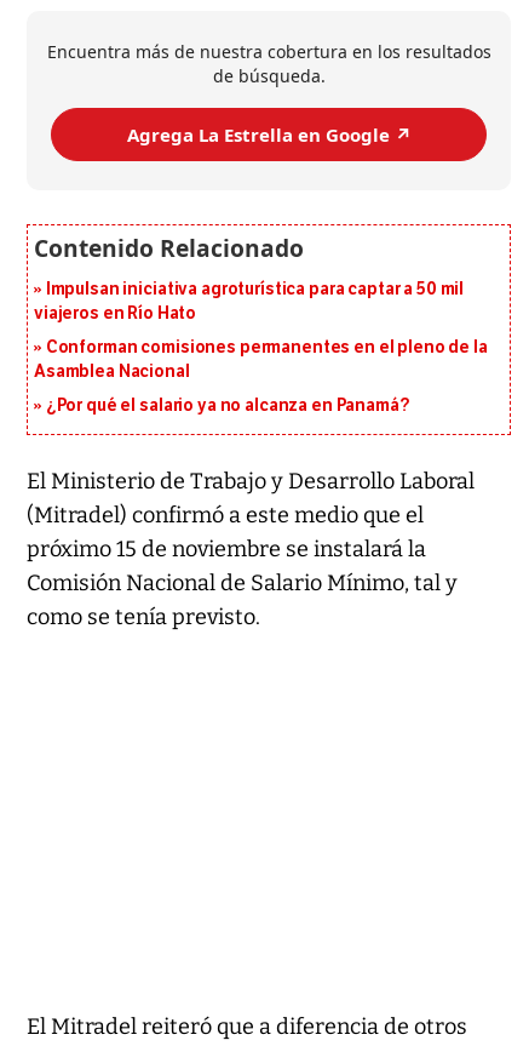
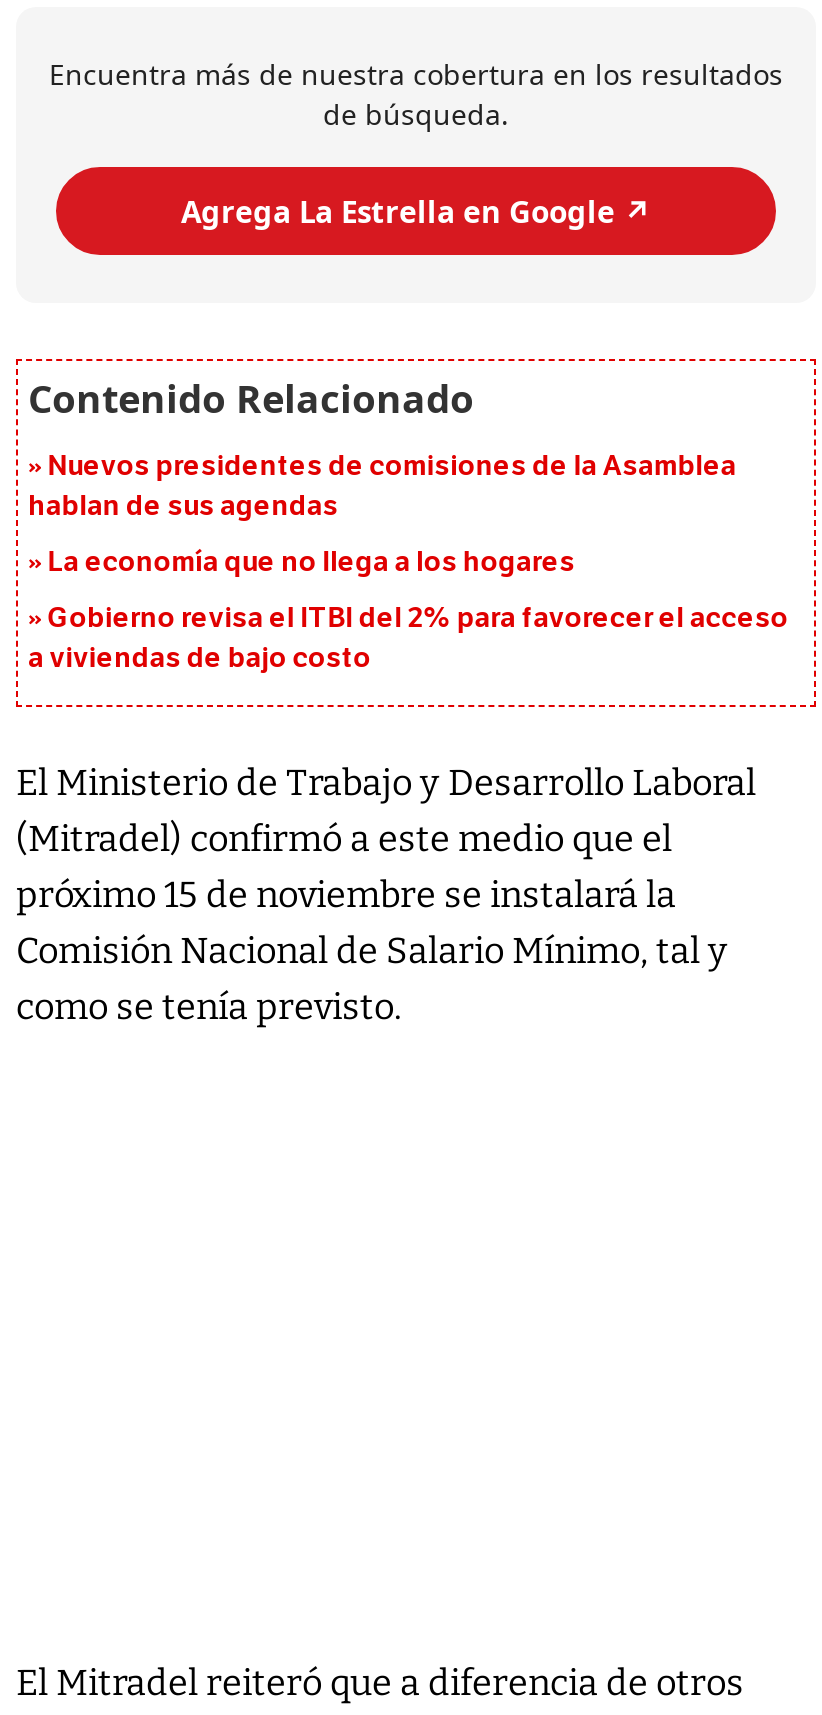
[34,279,464,324] Impulsan iniciativa agroturística para captar a 50 mil | viajeros en Río Hato -> [28,449,736,523] Nuevos presidentes de comisiones de la Asamblea | hablan de sus agendas
[34,337,488,382] Conforman comisiones permanentes en el pleno de la | Asamblea Nacional -> [48,545,575,579] La economía que no llega a los hogares
[46,395,410,416] ¿Por qué el salario ya no alcanza en Panamá? -> [28,601,788,675] Gobierno revisa el ITBI del 2% para favorecer el acceso | a viviendas de bajo costo

